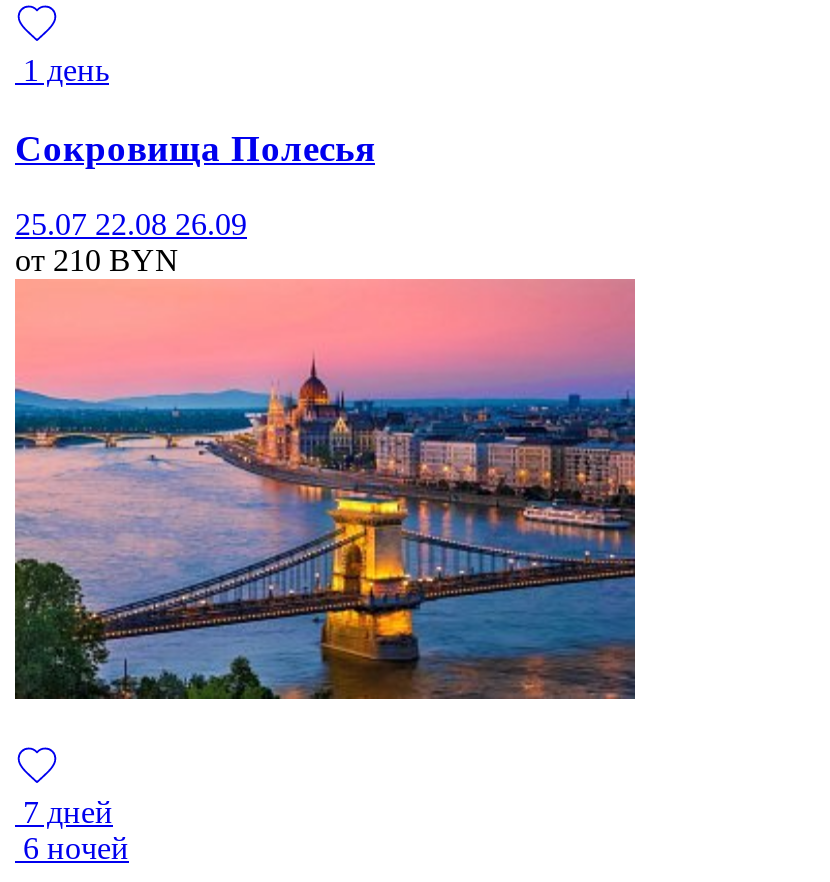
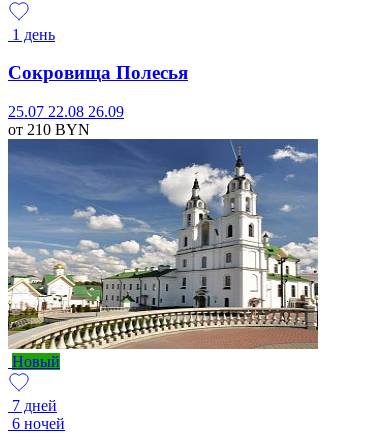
[13,278,637,700] [image] -> [7,138,319,349] [image]
none -> [12,353,60,370] Новый

